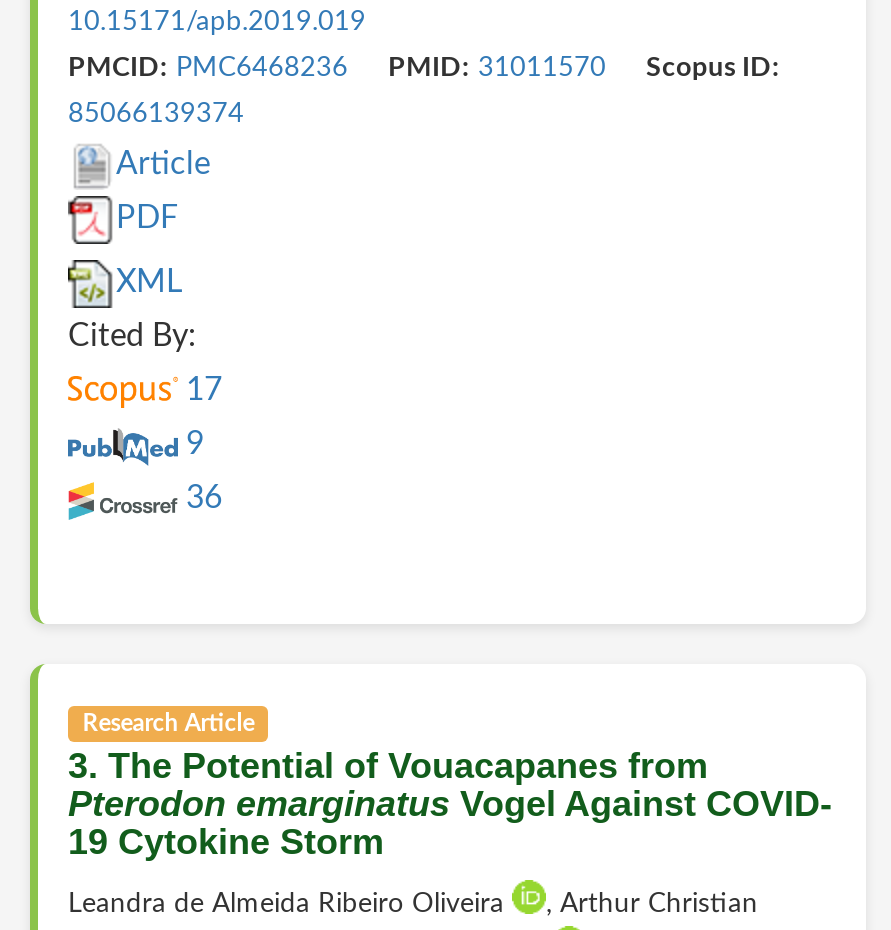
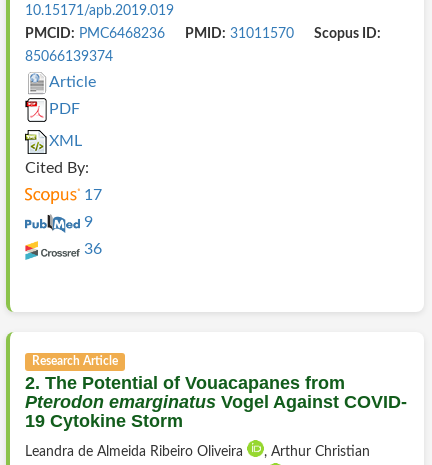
[68,747,708,787] 3. The Potential of Vouacapanes from -> [25,373,345,393] 2. The Potential of Vouacapanes from

